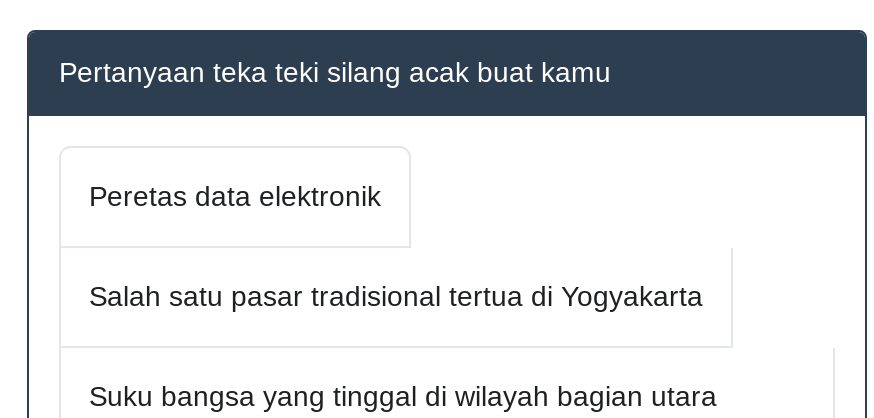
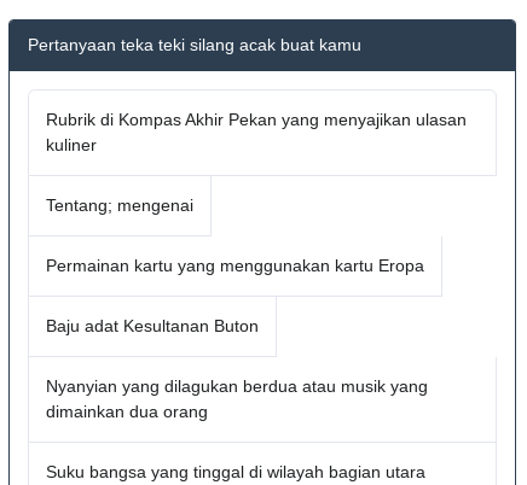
[89,180,703,312] Peretas data elektronik | Salah satu pasar tradisional tertua di Yogyakarta -> [46,110,467,421] Rubrik di Kompas Akhir Pekan yang menyajikan ulasan | kuliner | Tentang; mengenai | Permainan kartu yang menggunakan kartu Eropa | Baju adat Kesultanan Buton | Nyanyian yang dilagukan berdua atau musik yang | dimainkan dua orang

